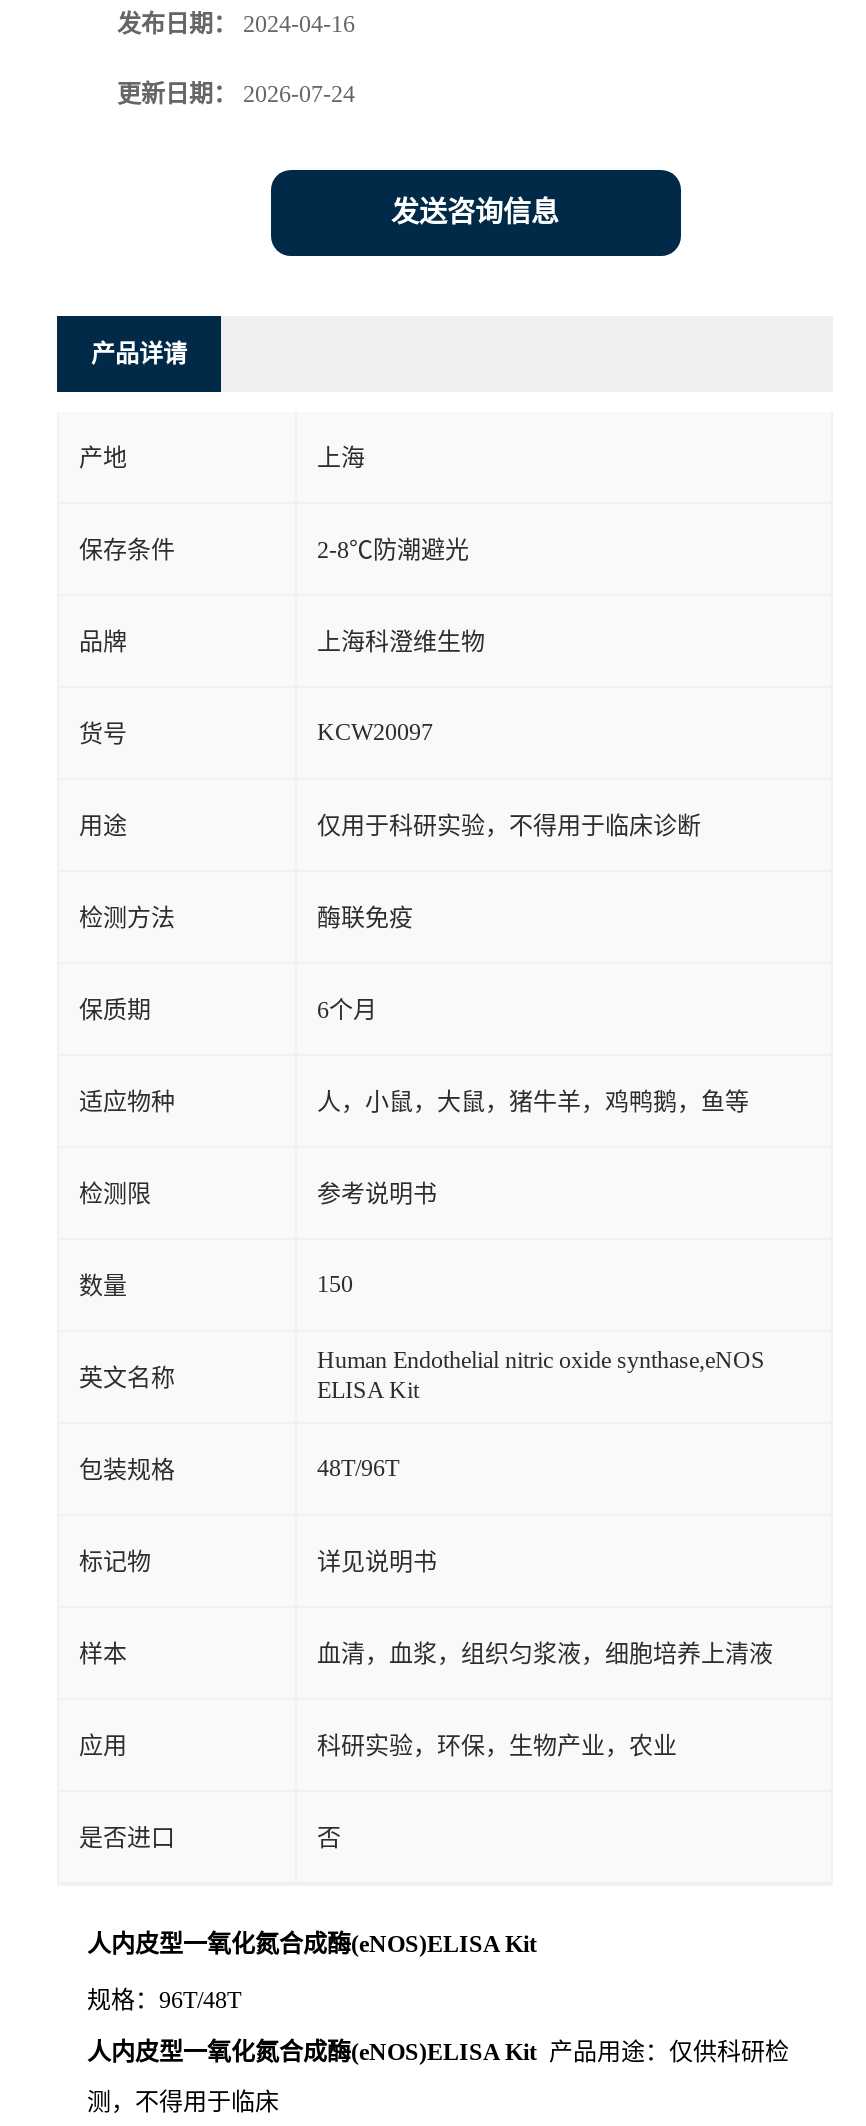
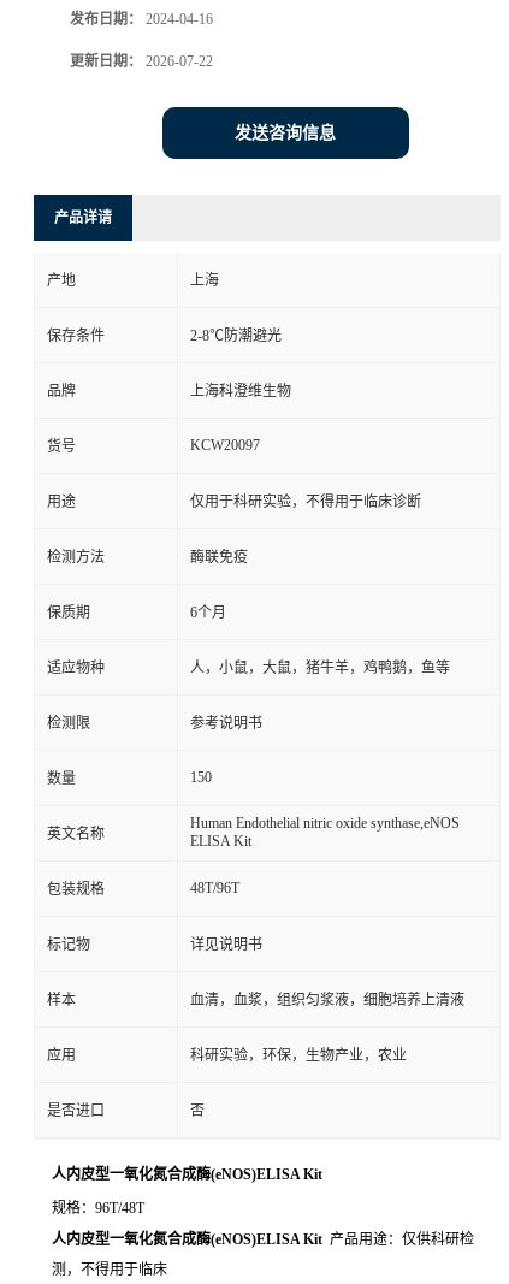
[117,79,355,107] 更新日期：2026-07-24 -> [70,53,213,69] 更新日期：2026-07-22

